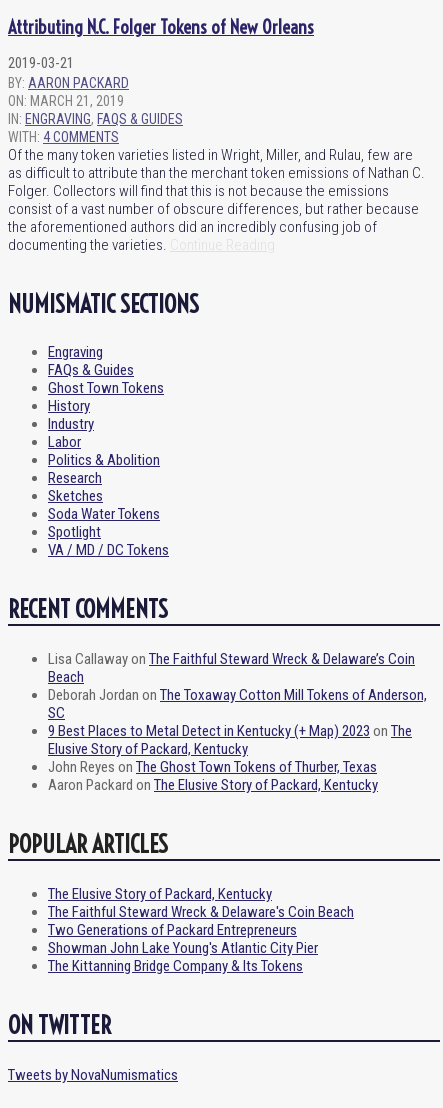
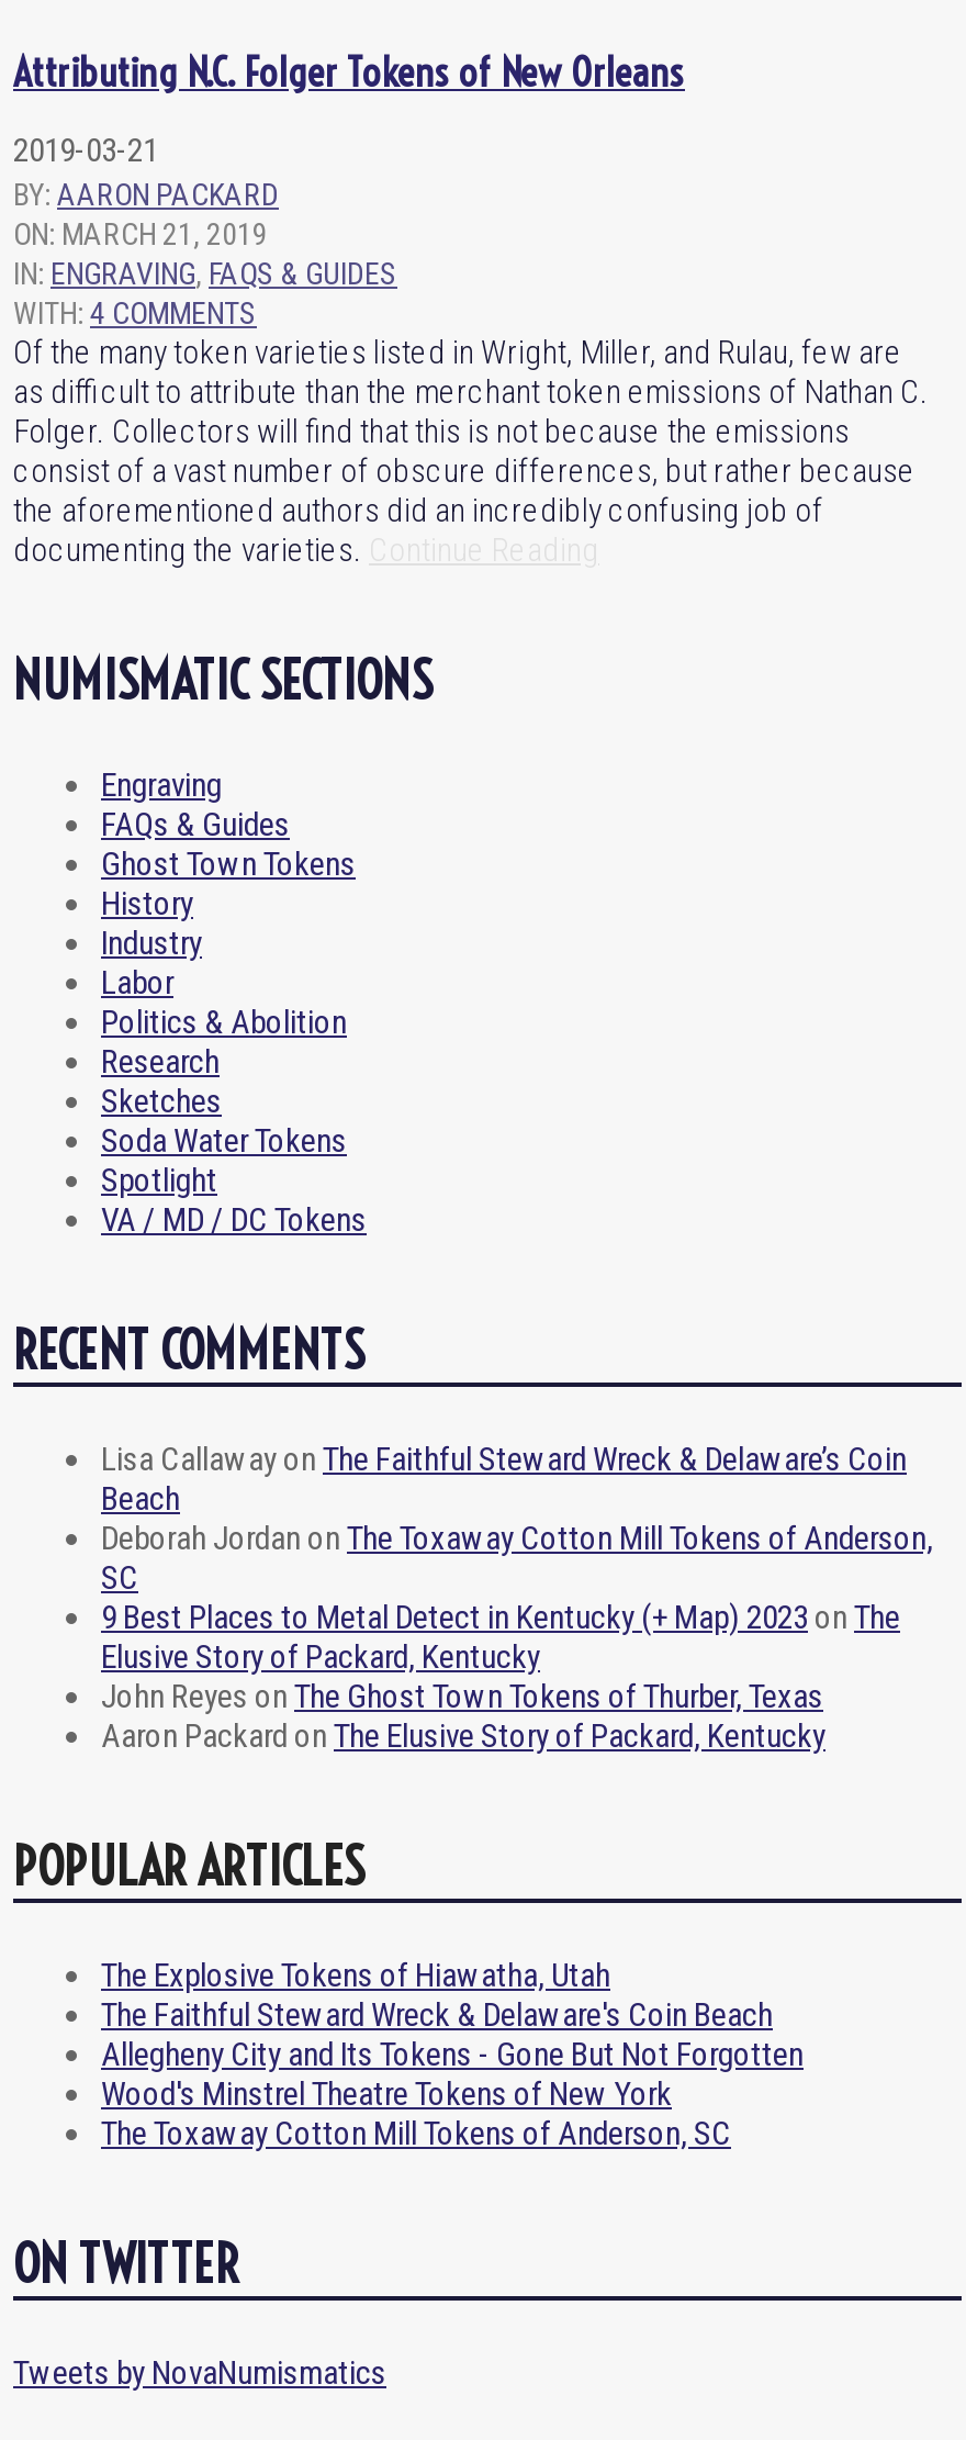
[48,885,272,903] The Elusive Story of Packard, Kentucky -> [101,1956,610,1995] The Explosive Tokens of Hiawatha, Utah
[48,921,318,975] Two Generations of Packard Entrepreneurs | Showman John Lake Young's Atlantic City Pier | The Kittanning Bridge Company & Its Tokens -> [101,2035,804,2153] Allegheny City and Its Tokens - Gone But Not Forgotten | Wood's Minstrel Theatre Tokens of New York | The Toxaway Cotton Mill Tokens of Anderson, SC

